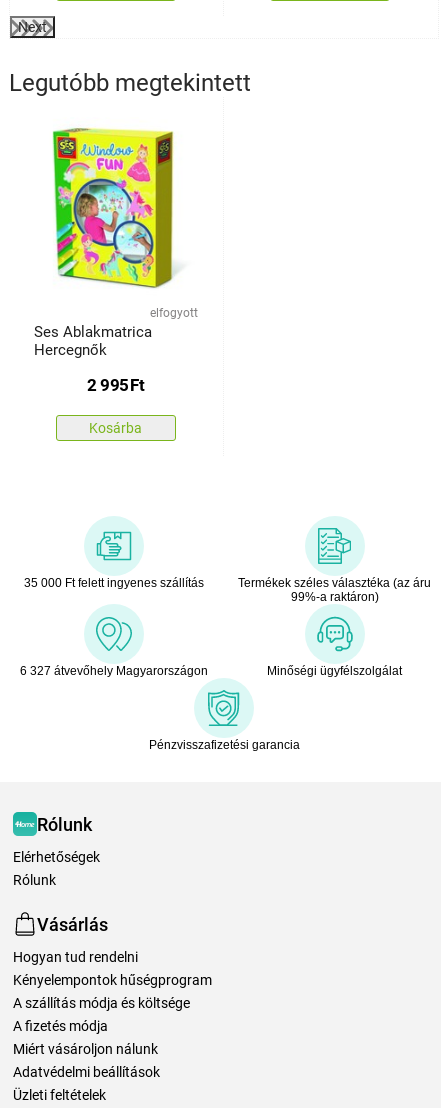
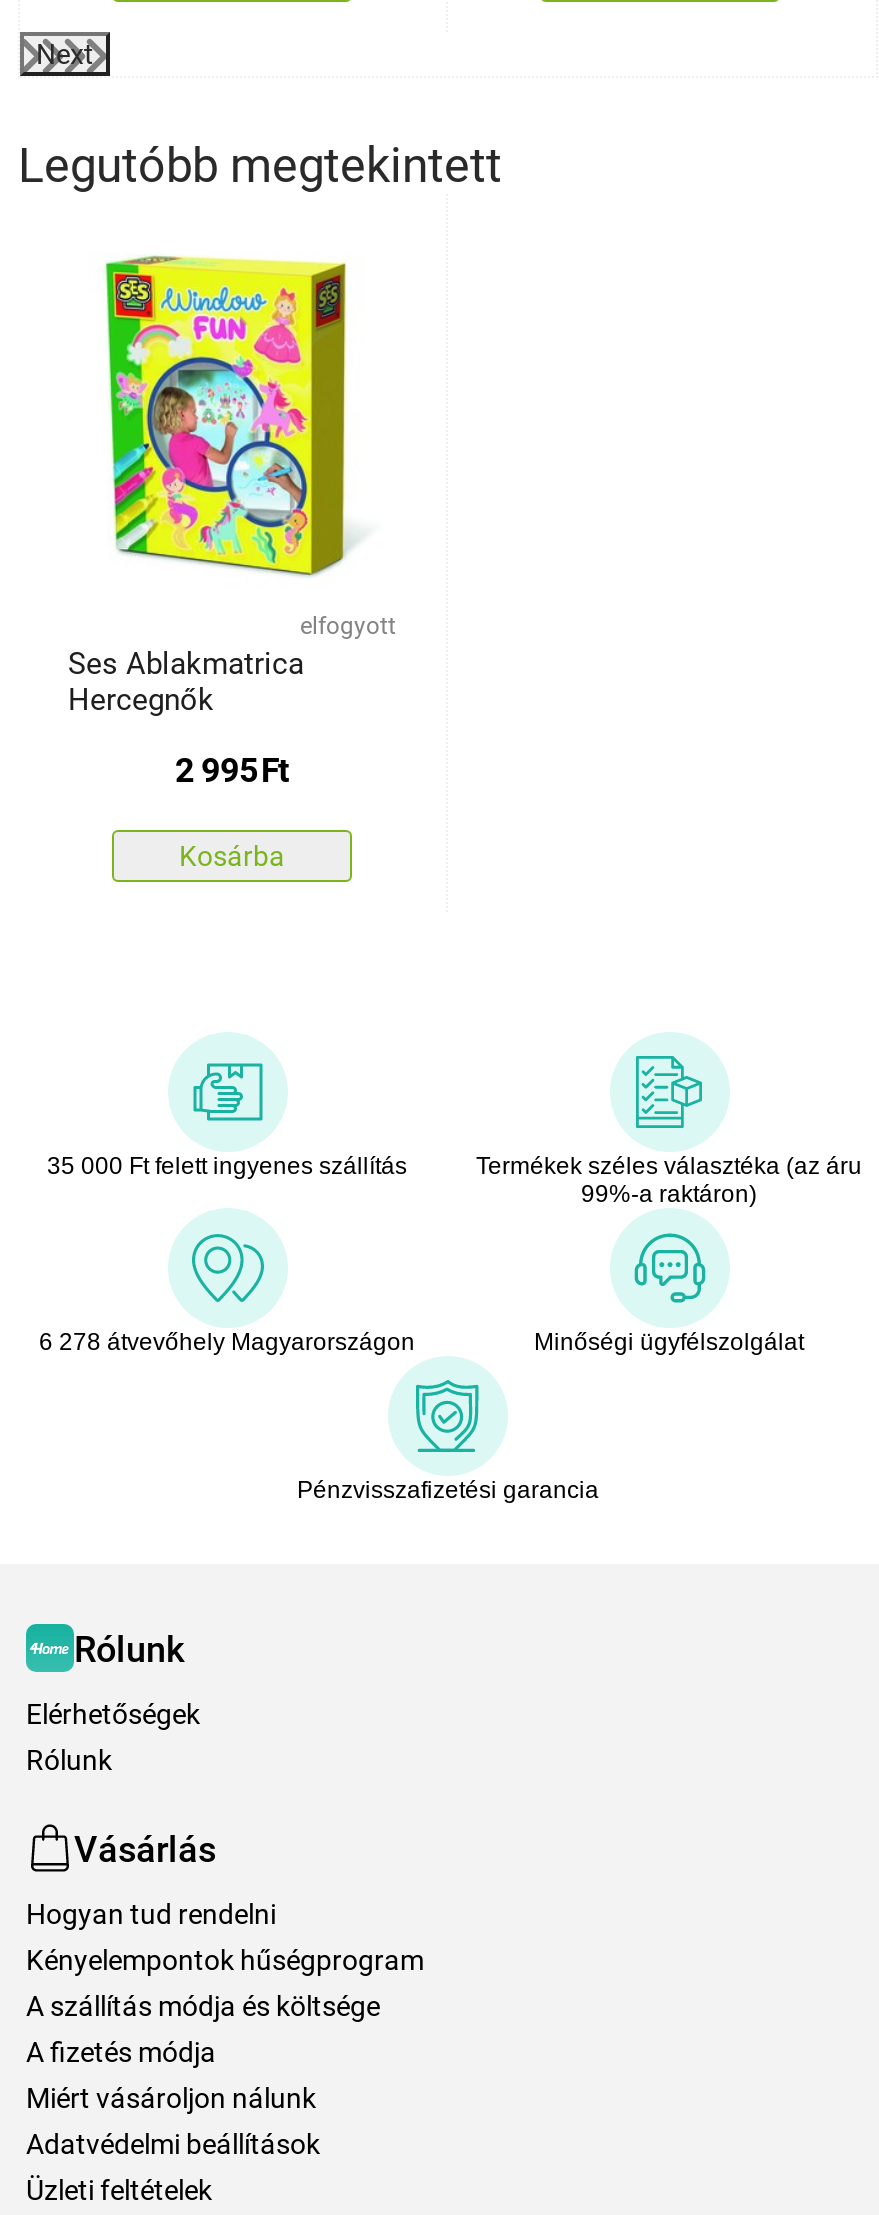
[19,664,207,678] 6 327 átvevőhely Magyarországon -> [39,1329,415,1357] 6 278 átvevőhely Magyarországon

